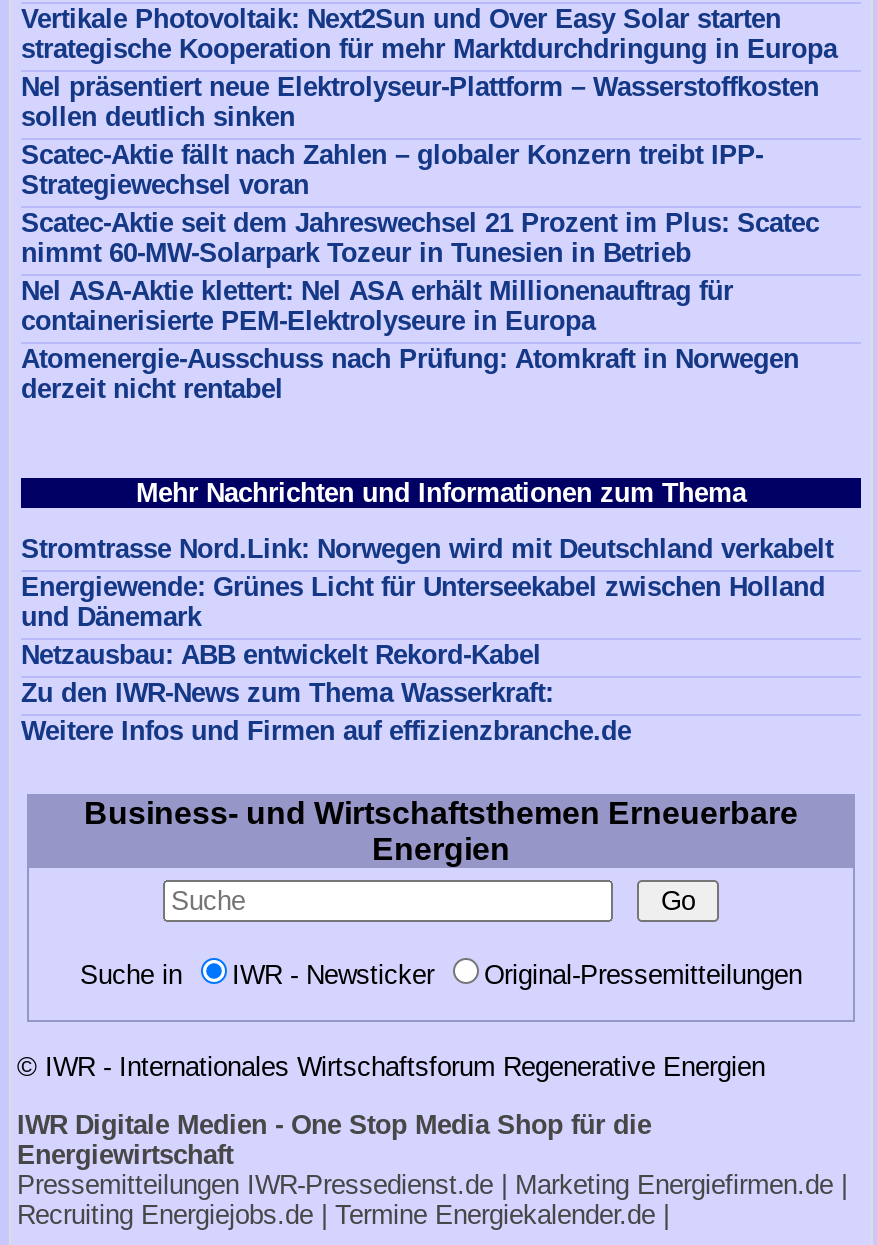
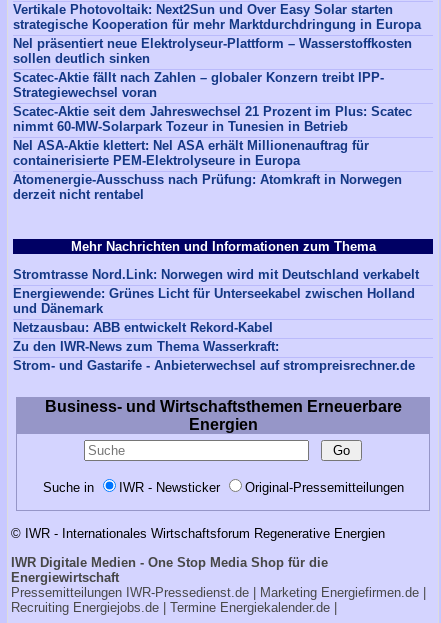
[21,716,631,746] Weitere Infos und Firmen auf effizienzbranche.de -> [13,358,415,373] Strom- und Gastarife - Anbieterwechsel auf strompreisrechner.de

